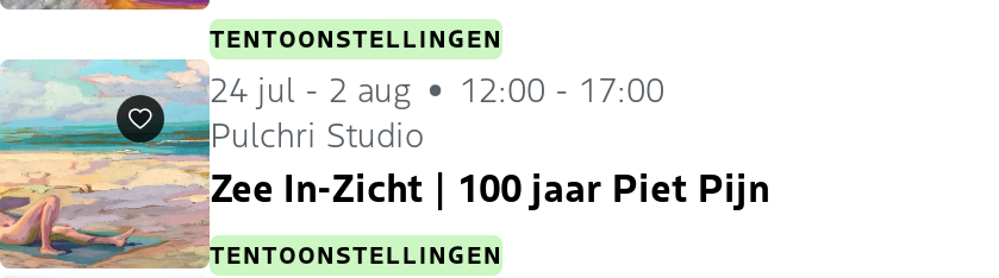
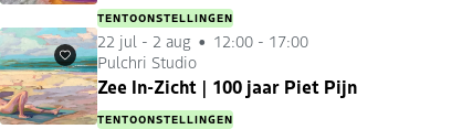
[210,63,664,111] 24 jul - 2 aug 12:00 - 17:00 -> [97,29,308,51] 22 jul - 2 aug 12:00 - 17:00

